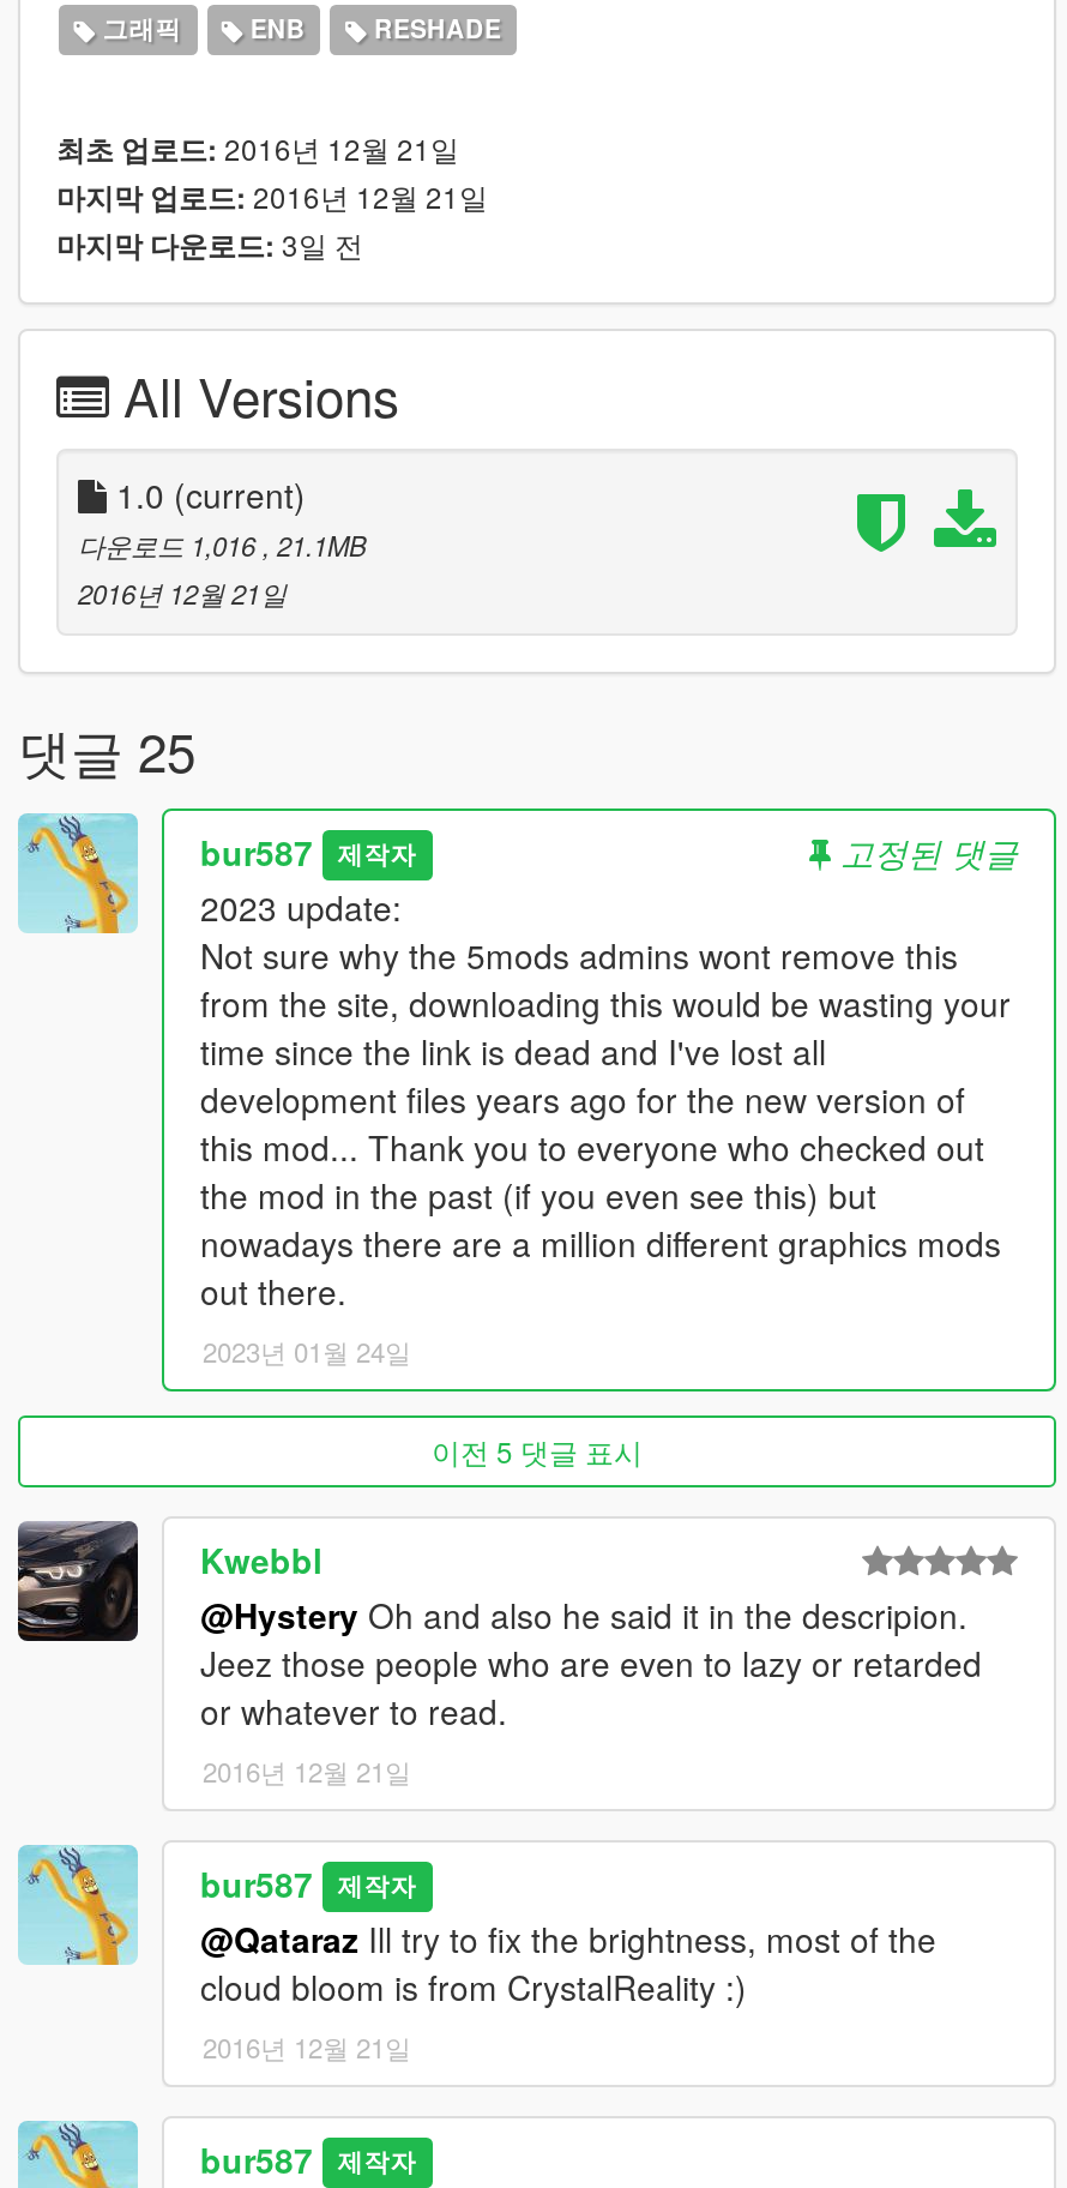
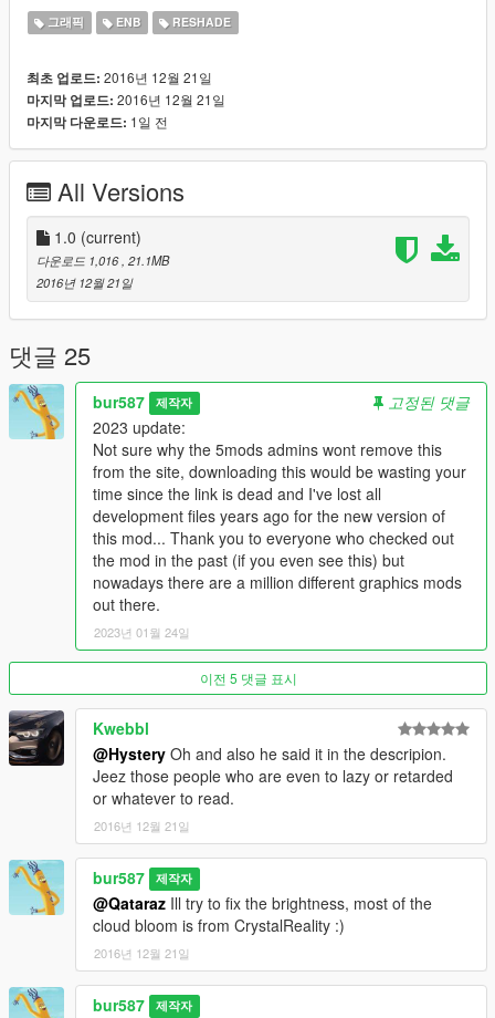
[56,222,363,265] 마지막 다운로드: 3일 전 -> [27,111,168,131] 마지막 다운로드: 1일 전

